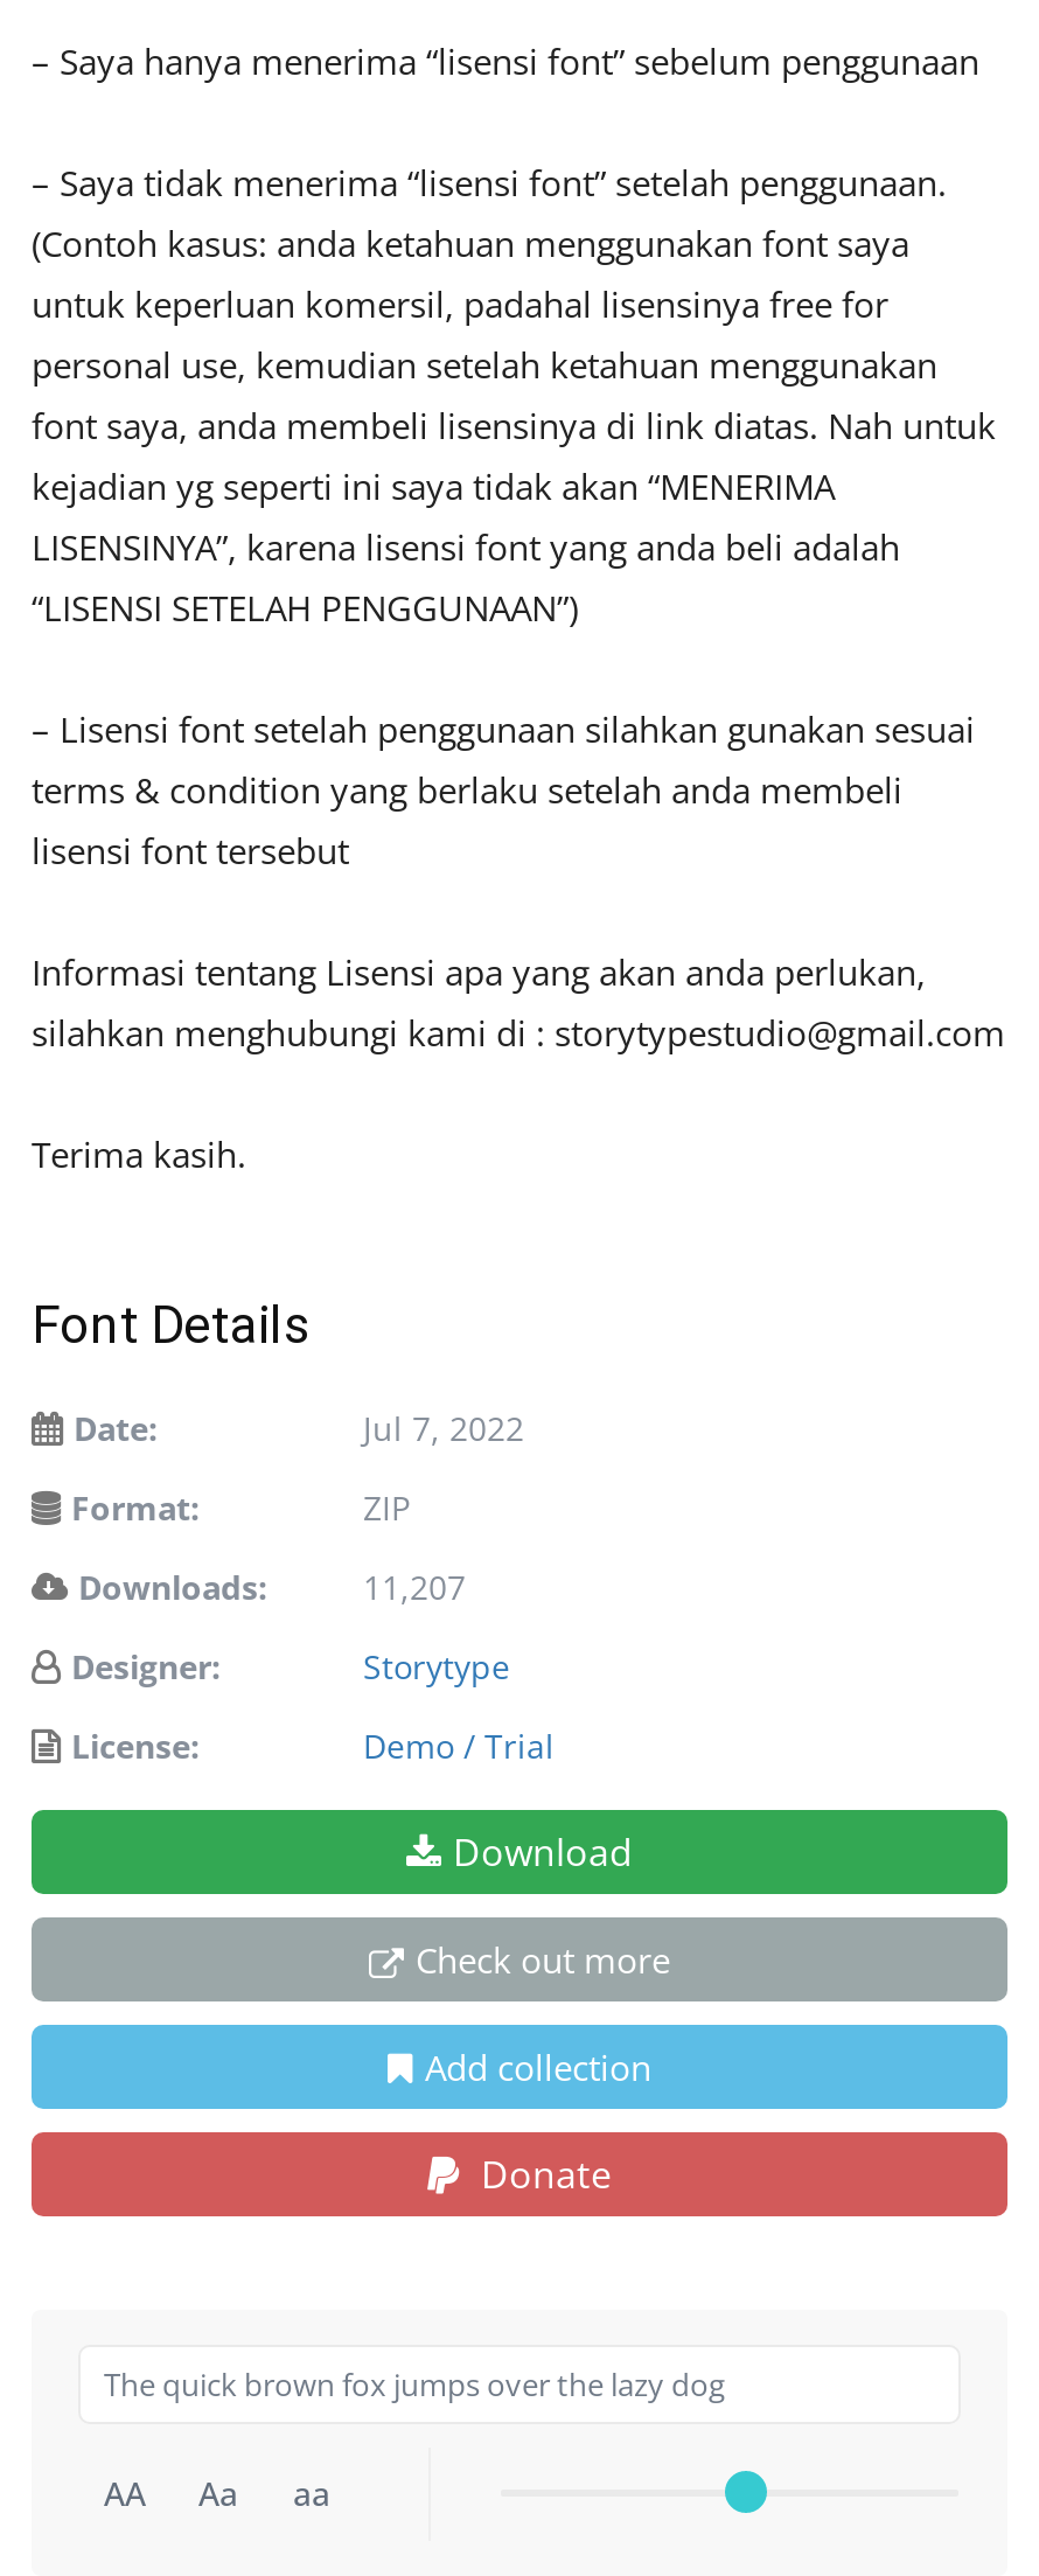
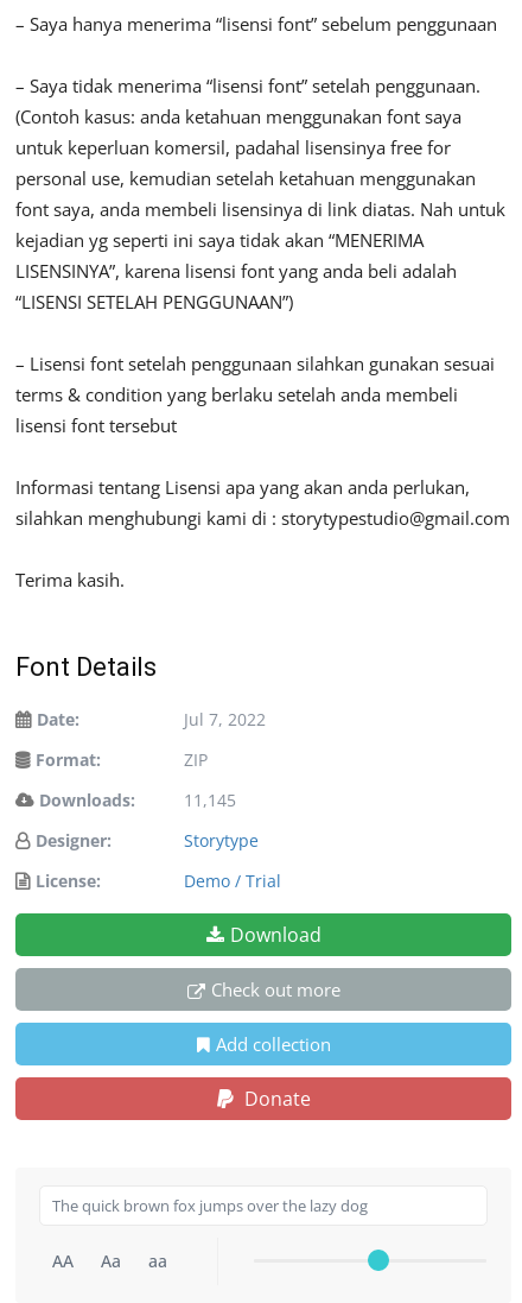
[363,1565,466,1610] 11,207 -> [184,789,236,812] 11,145

